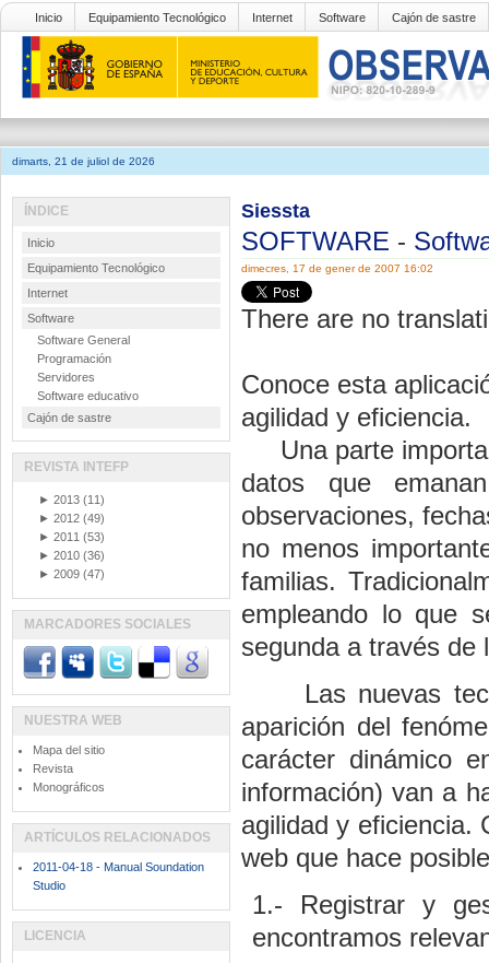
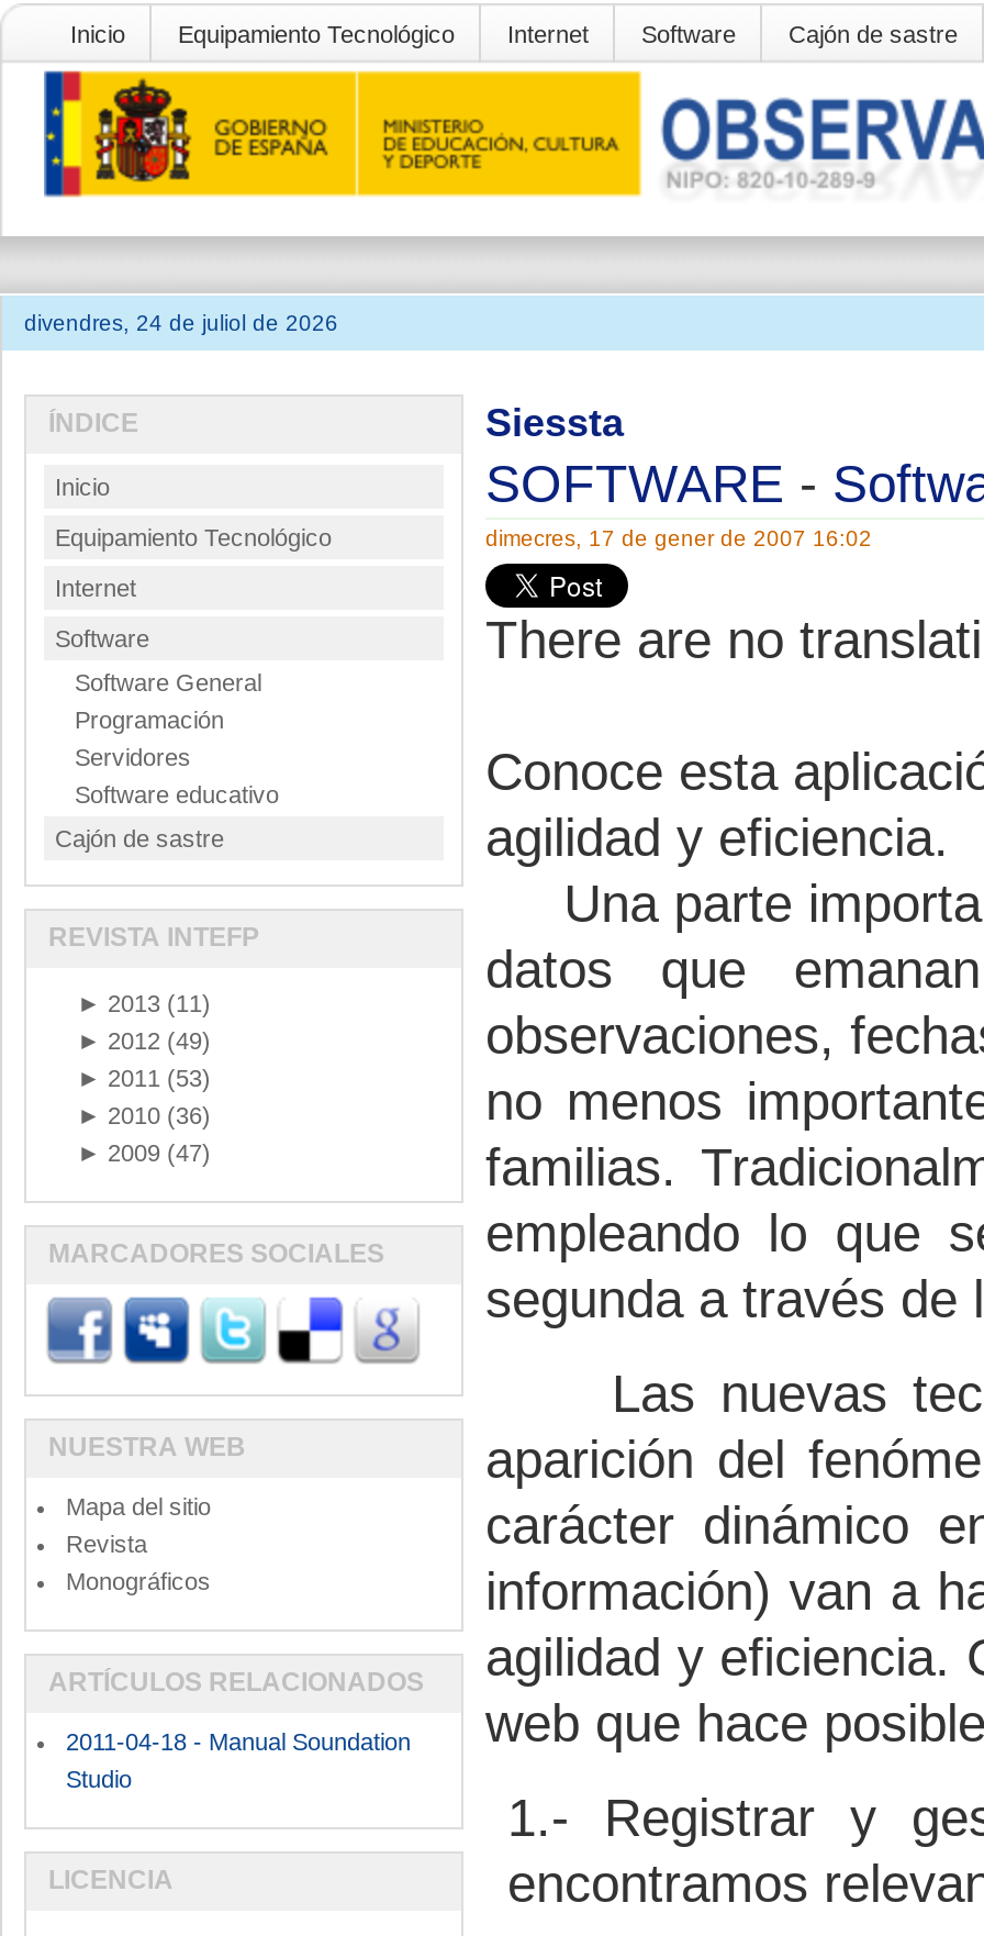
[12,155,155,167] dimarts, 21 de juliol de 2026 -> [24,311,338,335] divendres, 24 de juliol de 2026

